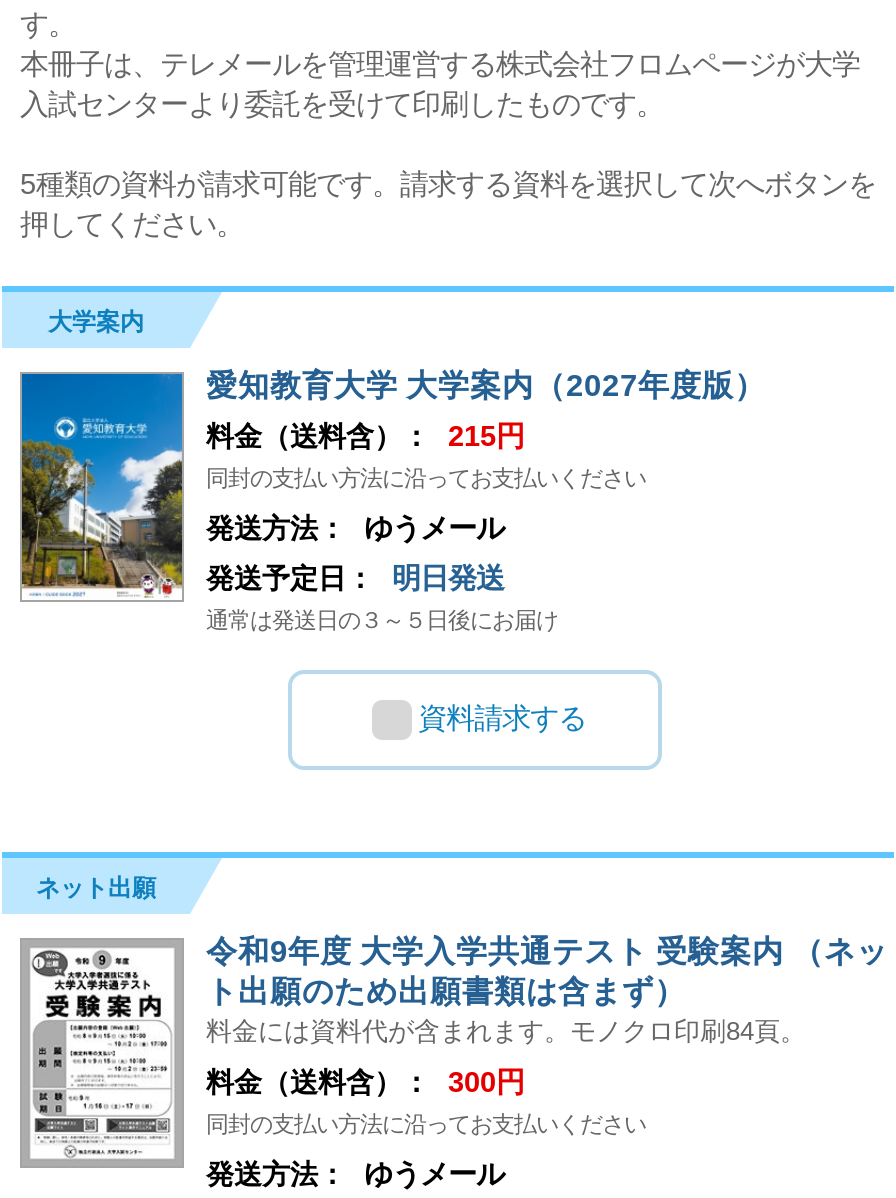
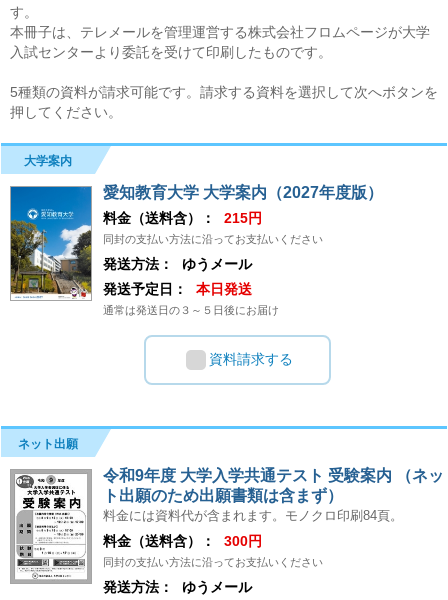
[206,561,504,593] 発送予定日： 明日発送 -> [103,281,252,297] 発送予定日： 本日発送

